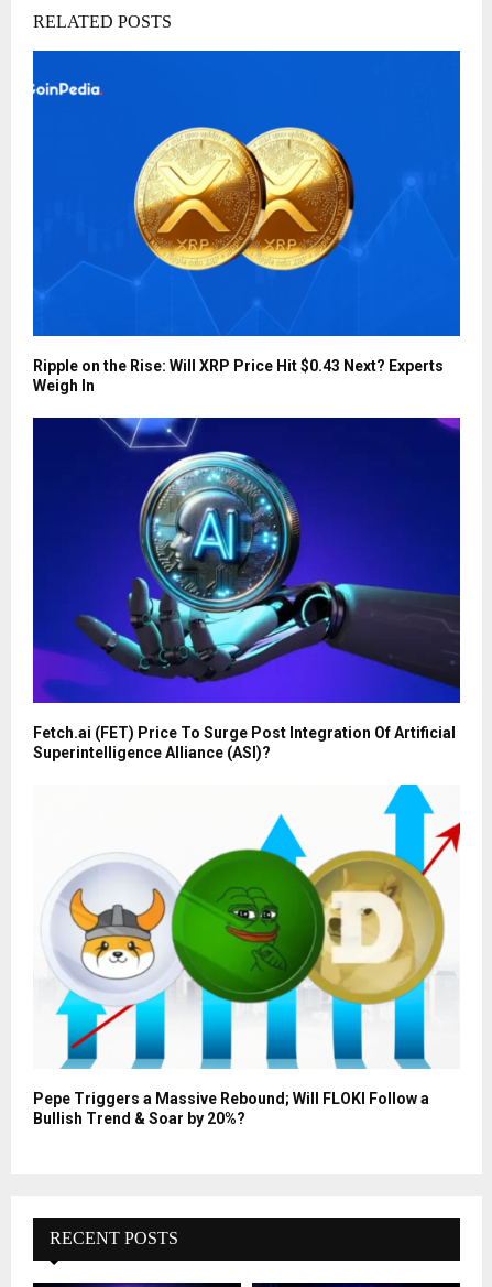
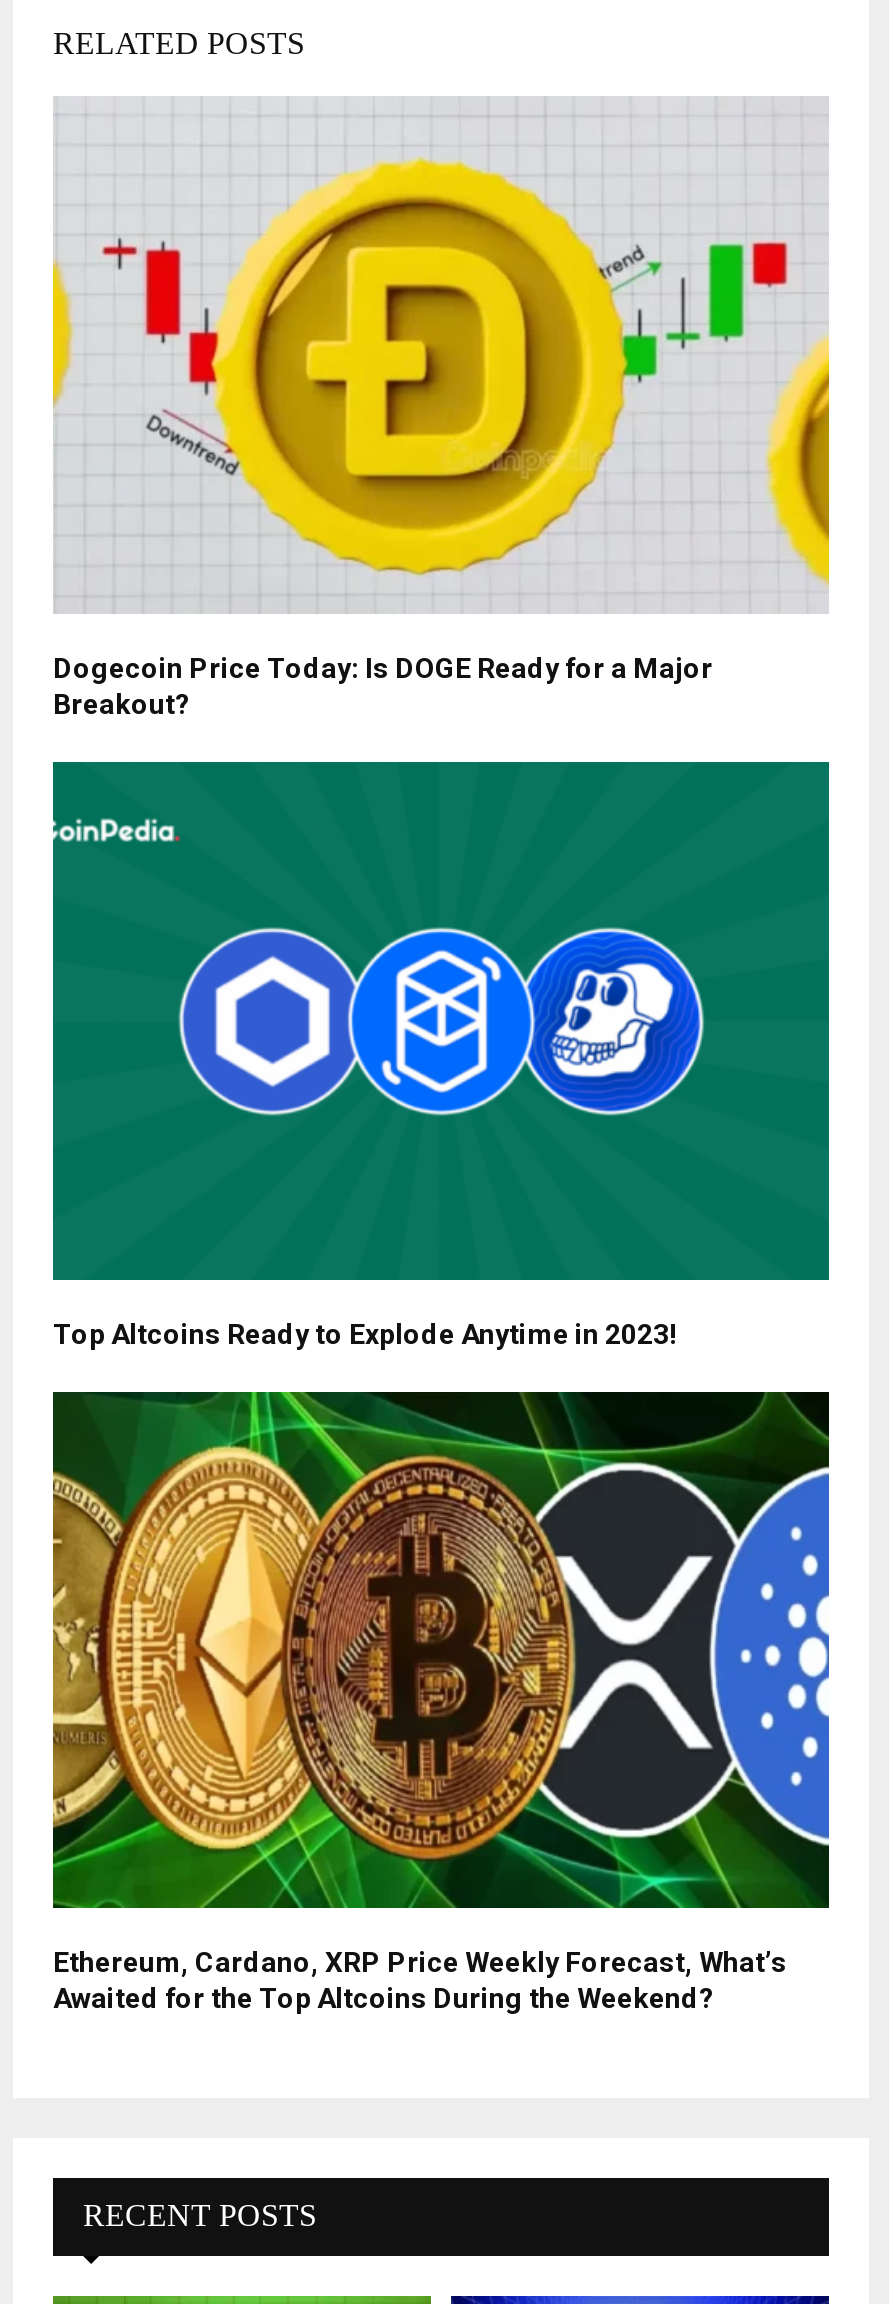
[32,50,461,395] [image] | Ripple on the Rise: Will XRP Price Hit $0.43 Next? Experts | Weigh In -> [51,96,831,720] [image] | Dogecoin Price Today: Is DOGE Ready for a Major | Breakout?
[32,417,461,761] [image] | Fetch.ai (FET) Price To Surge Post Integration Of Artificial | Superintelligence Alliance (ASI)? -> [51,760,831,1349] [image] | Top Altcoins Ready to Explode Anytime in 2023!
[33,783,461,1128] [image] | Pepe Triggers a Massive Rebound; Will FLOKI Follow a | Bullish Trend & Soar by 20%? -> [51,1390,831,2015] [image] | Ethereum, Cardano, XRP Price Weekly Forecast, What’s | Awaited for the Top Altcoins During the Weekend?

